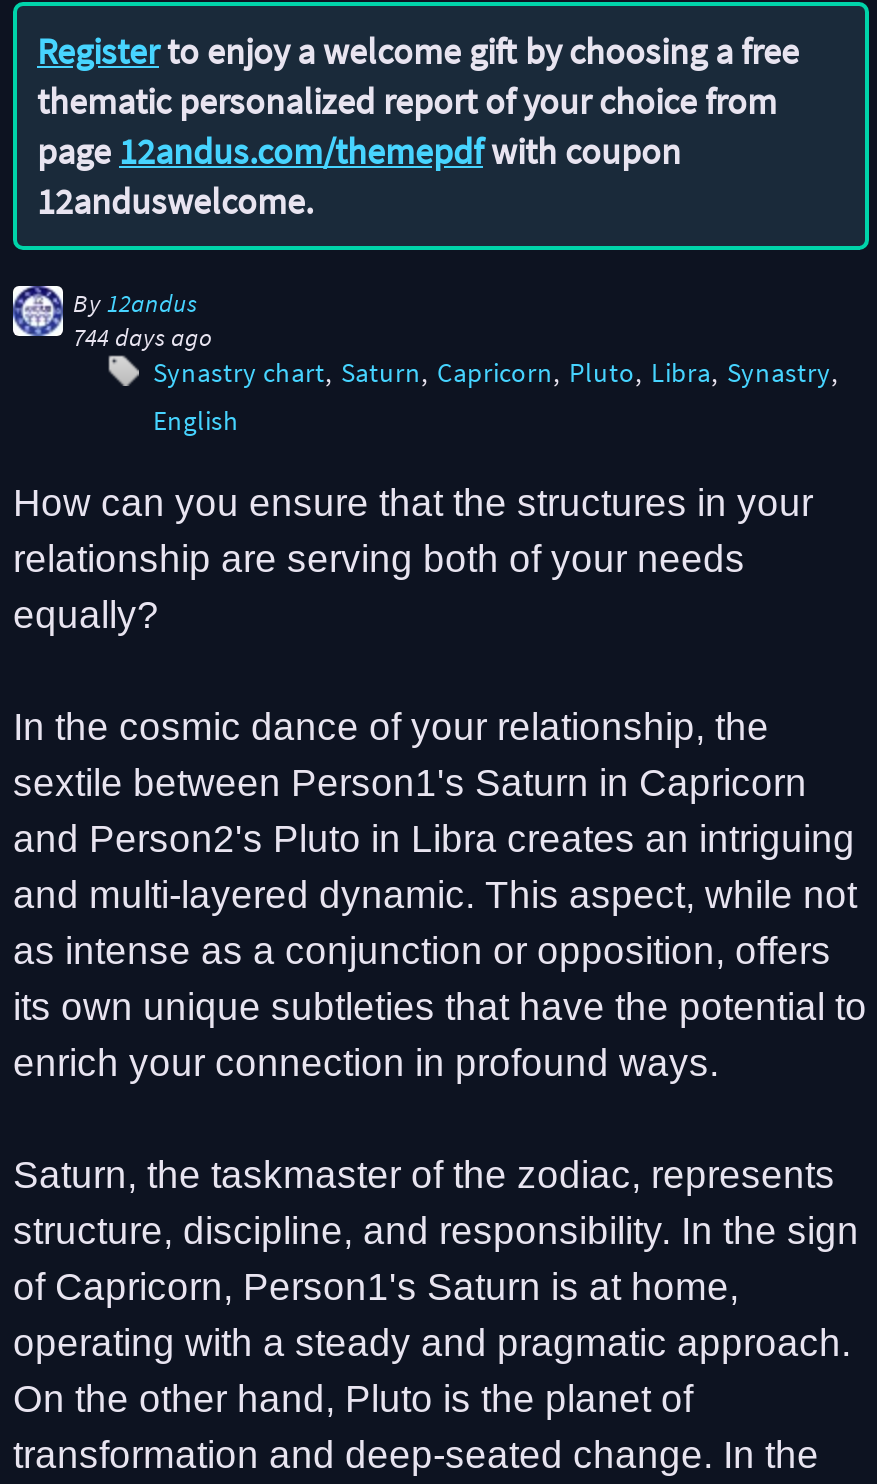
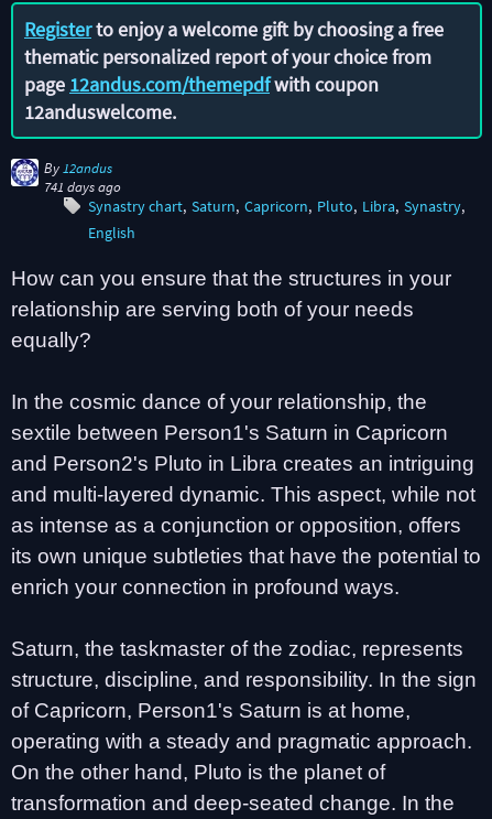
[73,322,213,352] 744 days ago -> [44,179,121,195] 741 days ago

